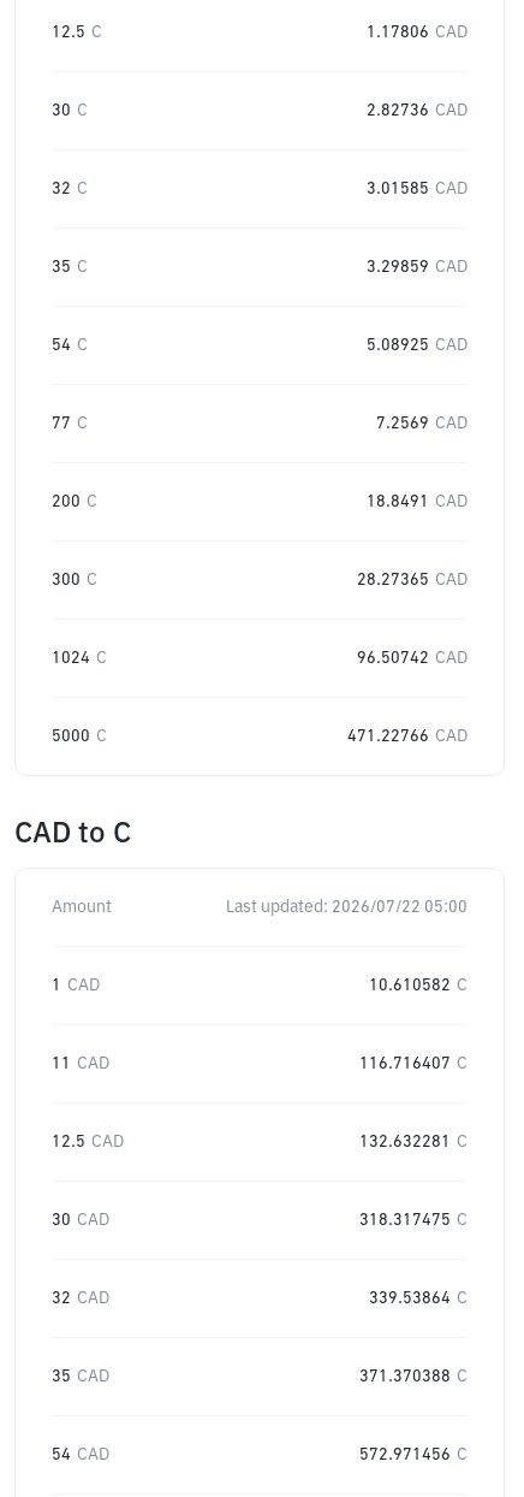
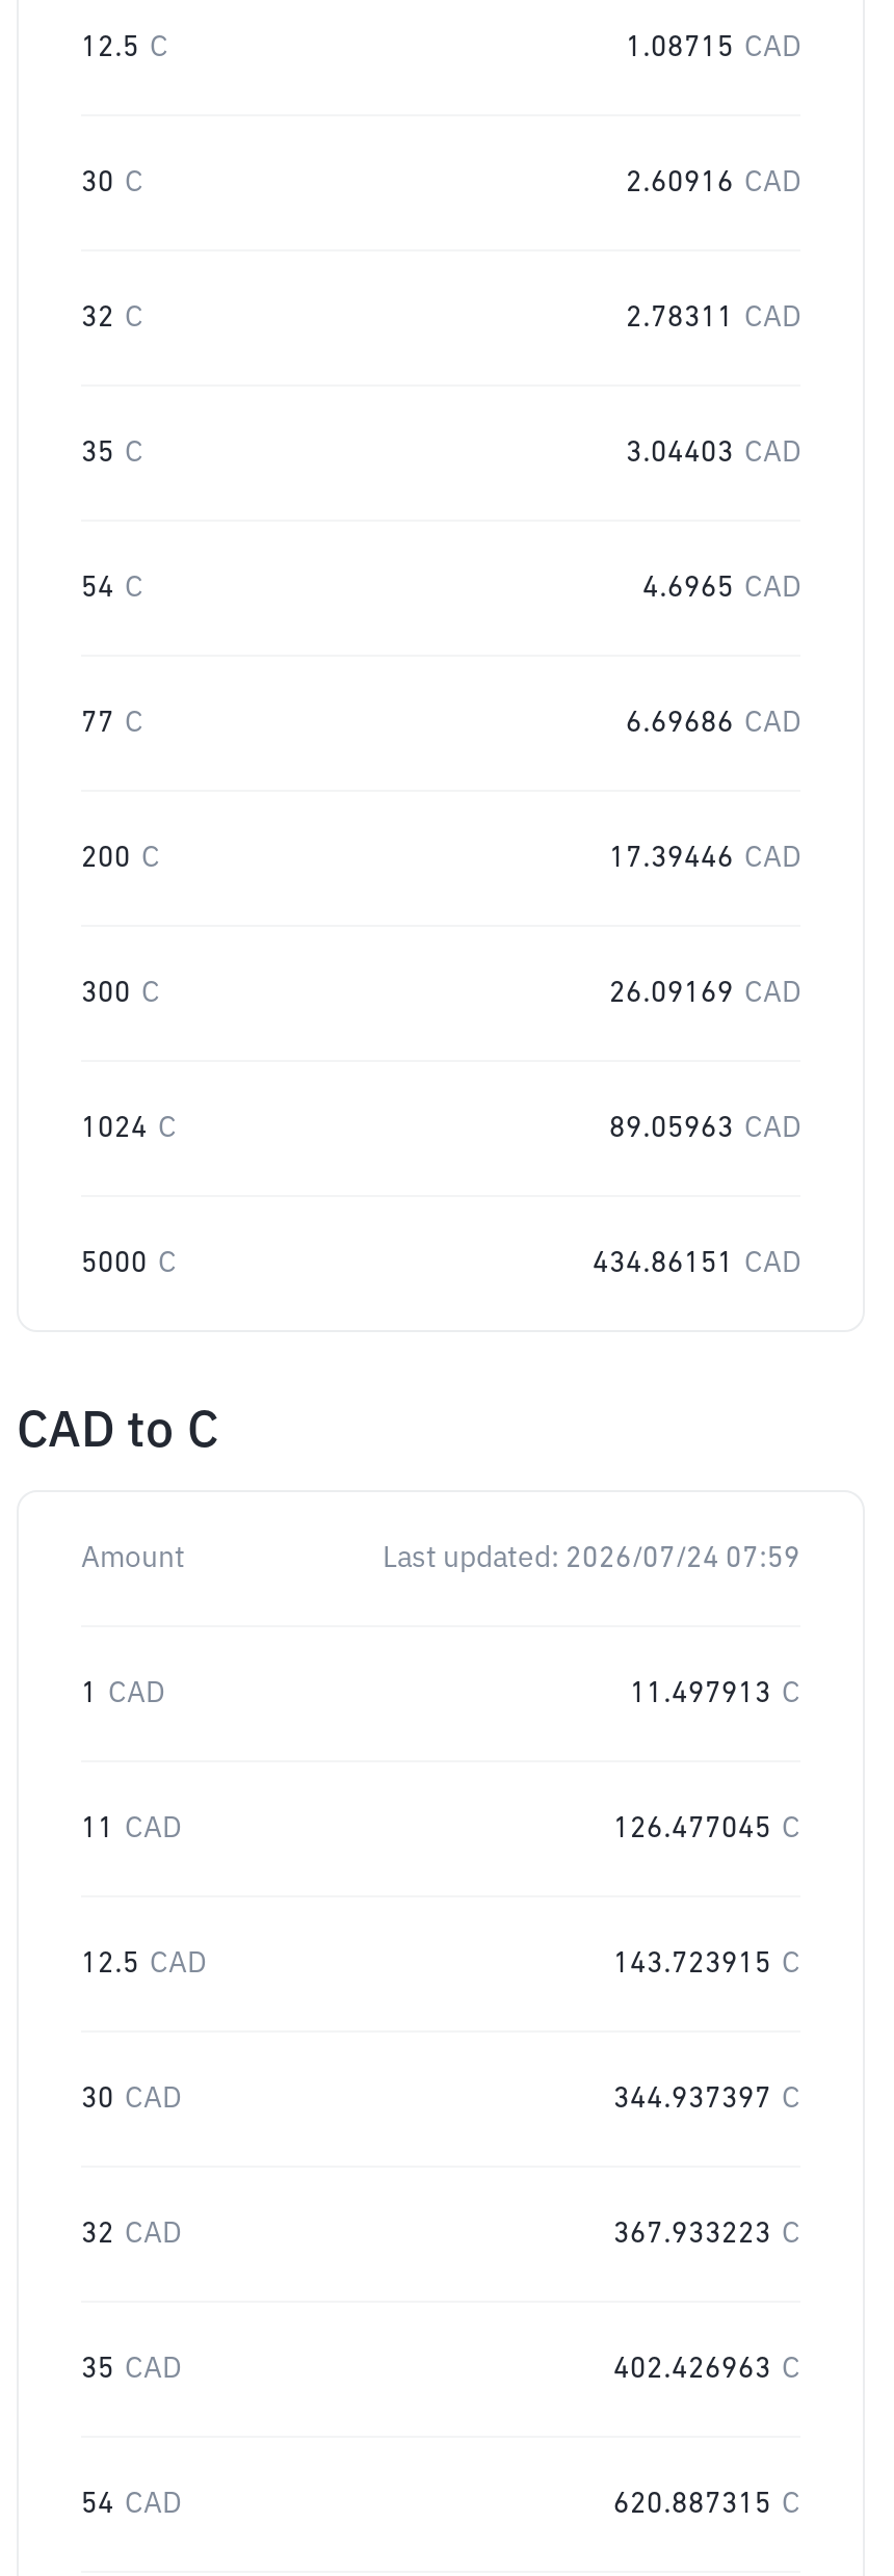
[367,24,468,41] 1.17806 CAD -> [626,33,800,62] 1.08715 CAD
[367,102,468,119] 2.82736 CAD -> [626,168,800,197] 2.60916 CAD
[367,181,468,197] 3.01585 CAD -> [626,303,800,333] 2.78311 CAD
[367,259,468,276] 3.29859 CAD -> [626,439,800,468] 3.04403 CAD
[367,337,468,354] 5.08925 CAD -> [642,574,800,603] 4.6965 CAD
[376,415,468,432] 7.2569 CAD -> [626,709,800,738] 6.69686 CAD
[367,493,468,510] 18.8491 CAD -> [609,844,800,873] 17.39446 CAD
[357,572,468,588] 28.27365 CAD -> [609,979,800,1008] 26.09169 CAD
[357,650,468,667] 96.50742 CAD -> [609,1114,800,1143] 89.05963 CAD
[347,728,468,745] 471.22766 CAD -> [593,1249,800,1278] 434.86151 CAD
[226,899,468,916] Last updated: 2026/07/22 05:00 -> [383,1544,800,1573] Last updated: 2026/07/24 07:59
[369,977,468,994] 10.610582 C -> [630,1679,800,1708] 11.497913 C
[359,1055,468,1072] 116.716407 C -> [613,1814,800,1843] 126.477045 C
[359,1134,468,1150] 132.632281 C -> [613,1949,800,1979] 143.723915 C
[359,1212,468,1229] 318.317475 C -> [613,2084,800,2114] 344.937397 C
[369,1290,468,1307] 339.53864 C -> [613,2220,800,2249] 367.933223 C
[359,1368,468,1385] 371.370388 C -> [613,2355,800,2384] 402.426963 C
[359,1446,468,1463] 572.971456 C -> [613,2490,800,2519] 620.887315 C

